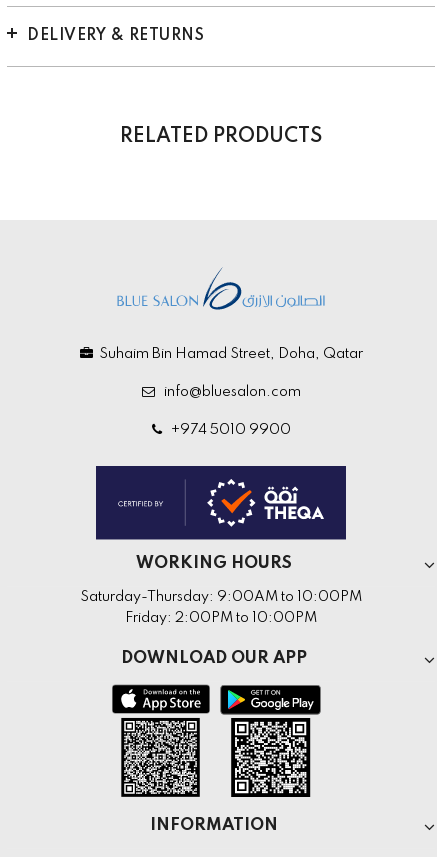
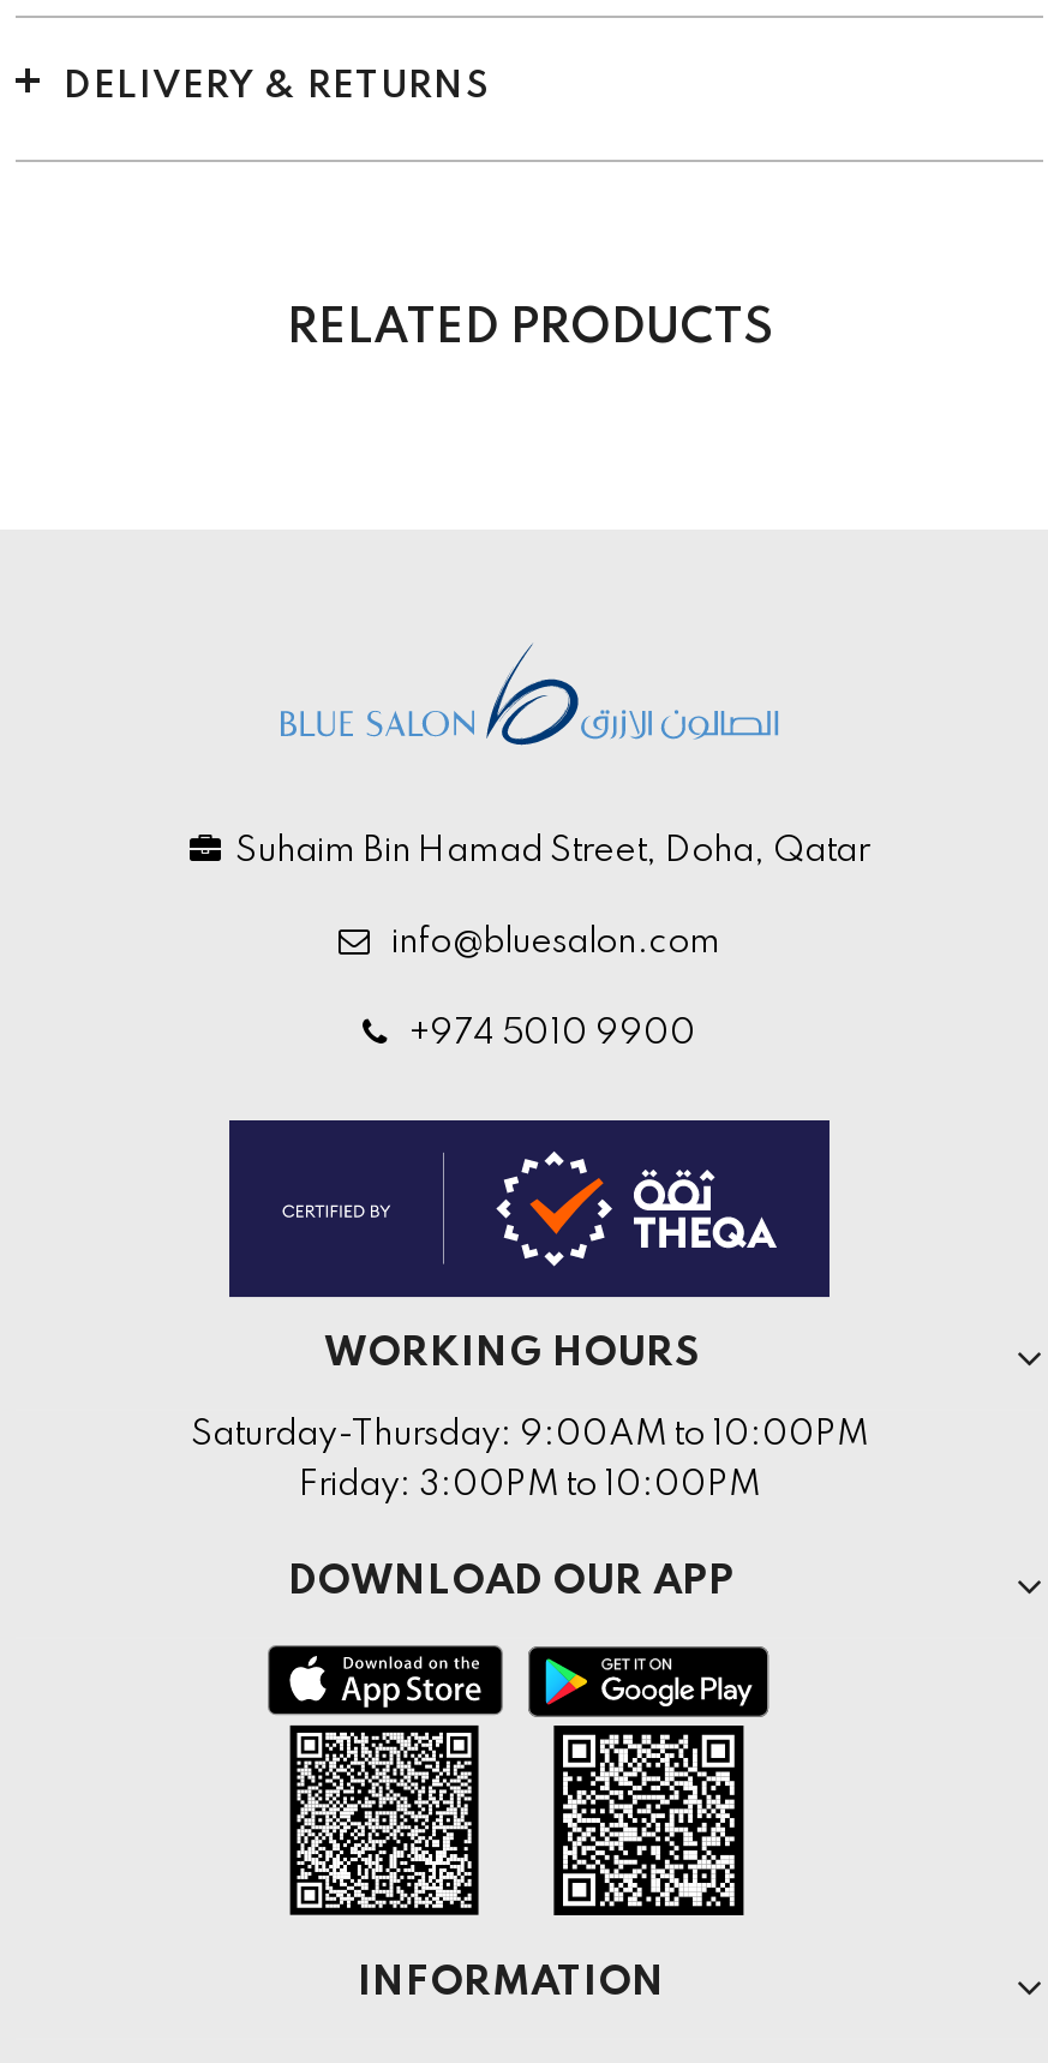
[125,611,317,625] Friday: 2:00PM to 10:00PM -> [299,1470,760,1503] Friday: 3:00PM to 10:00PM

